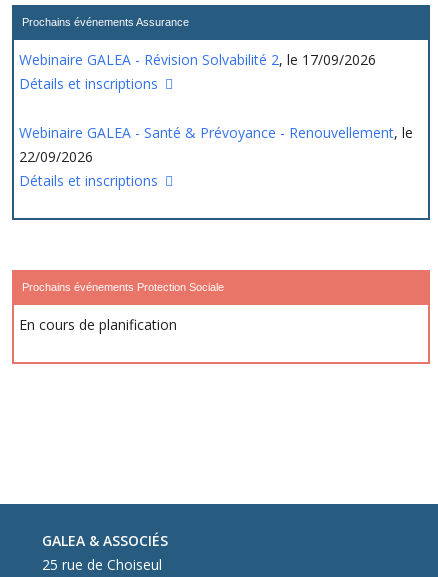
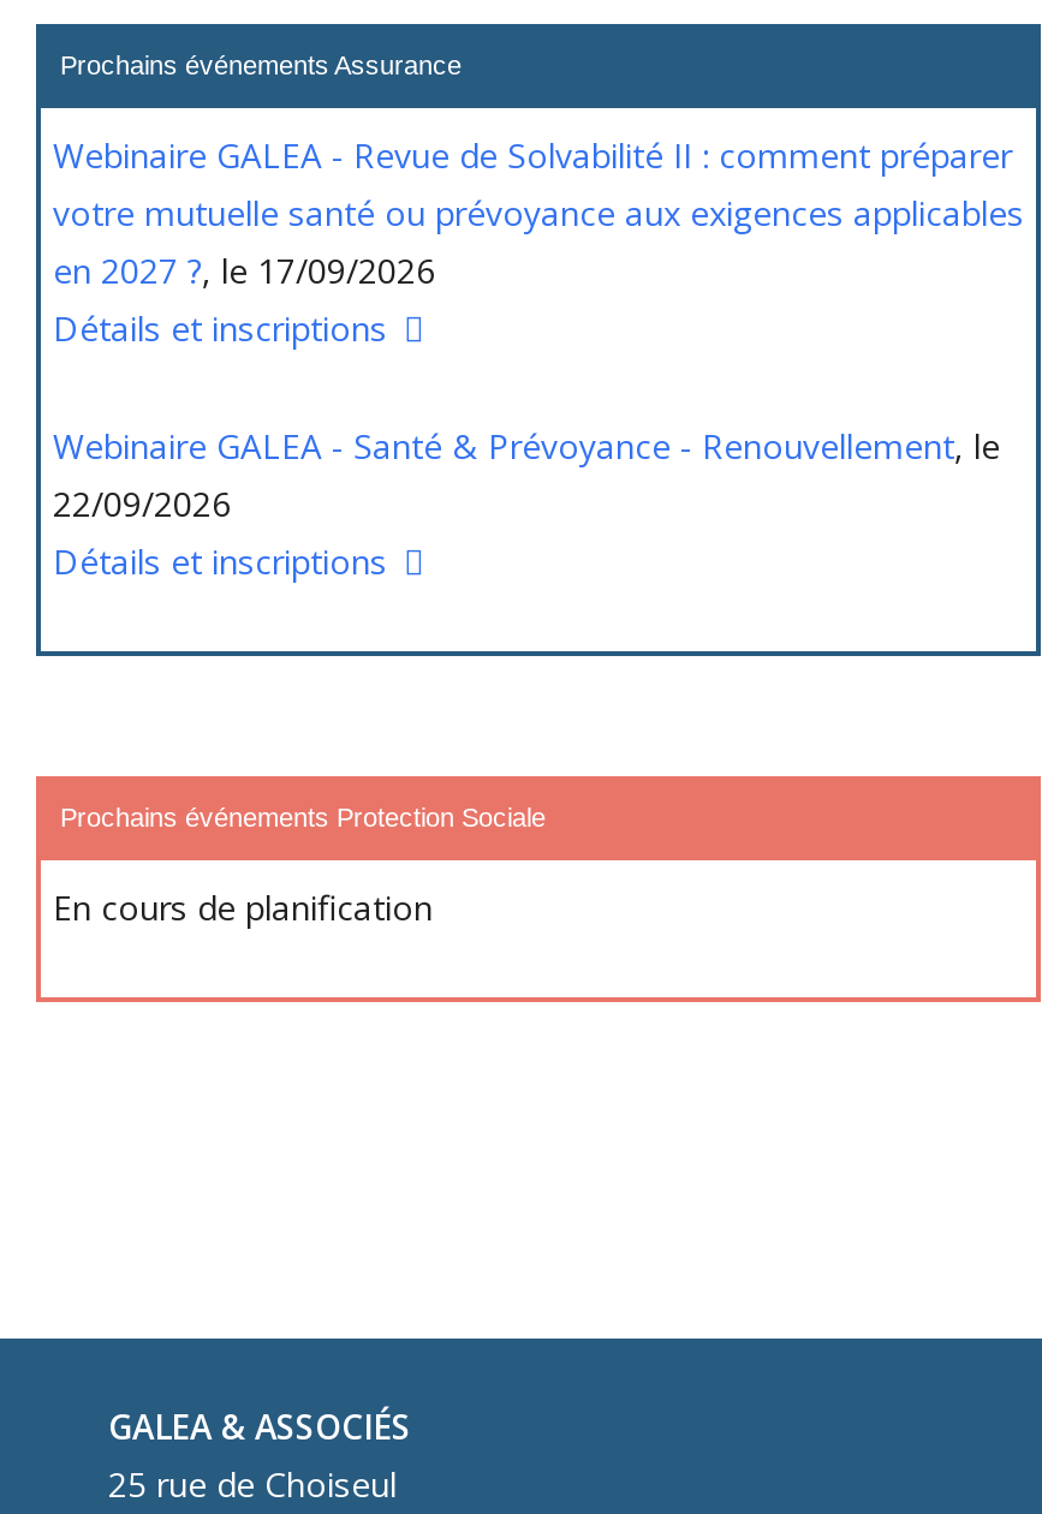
[19,50,376,69] Webinaire GALEA - Révision Solvabilité 2, le 17/09/2026 -> [53,132,1024,293] Webinaire GALEA - Revue de Solvabilité II : comment préparer | votre mutuelle santé ou prévoyance aux exigences applicables | en 2027 ?, le 17/09/2026

